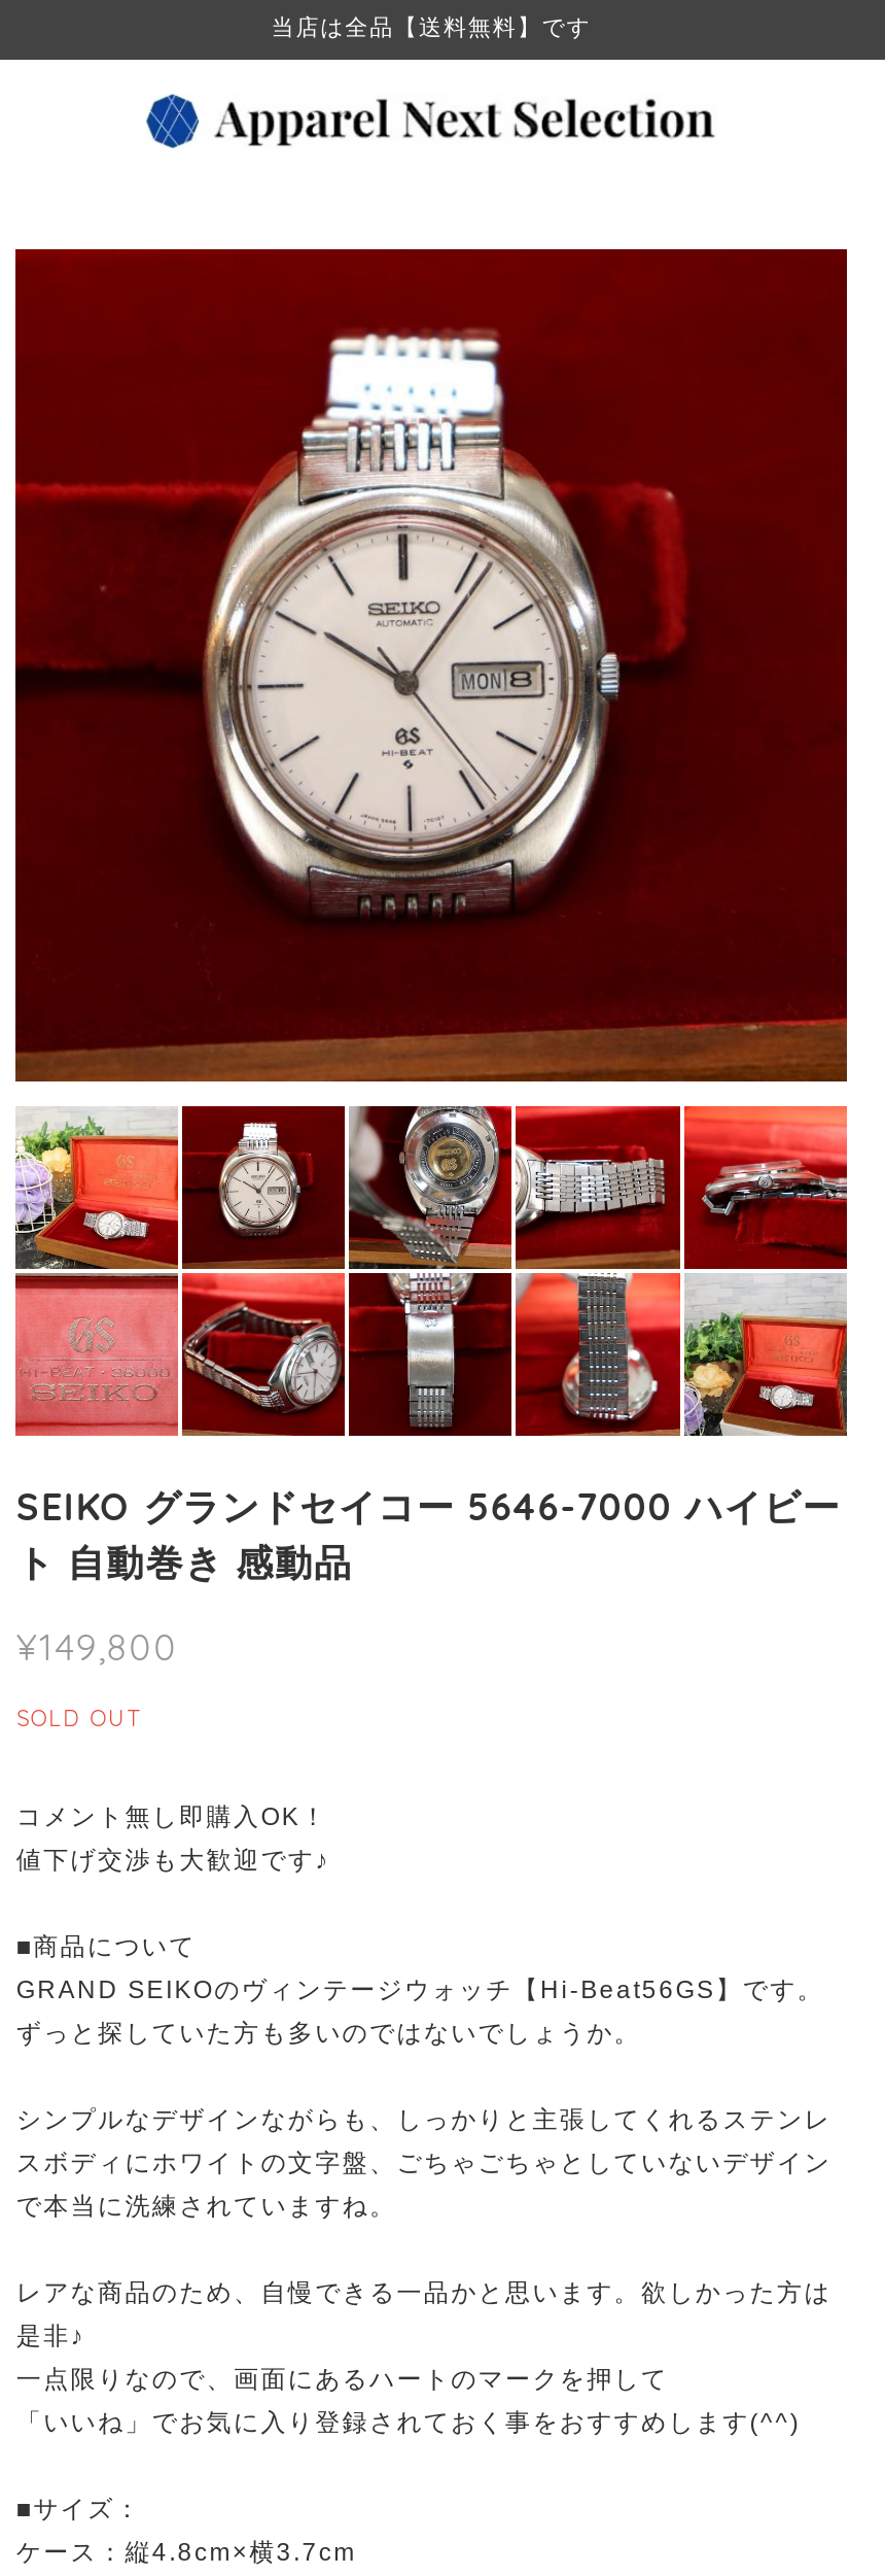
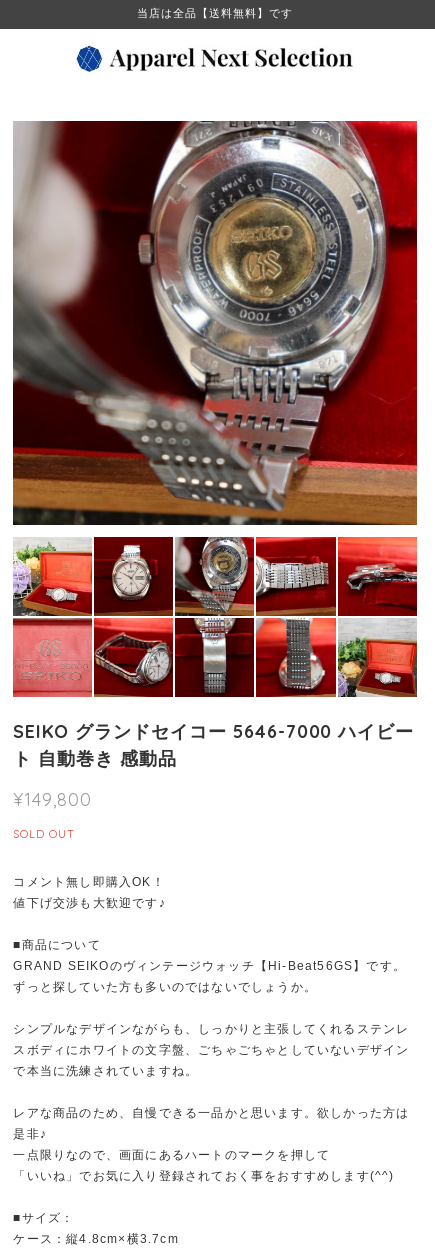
[13,247,849,1084] [image] -> [12,120,418,526] [image]

